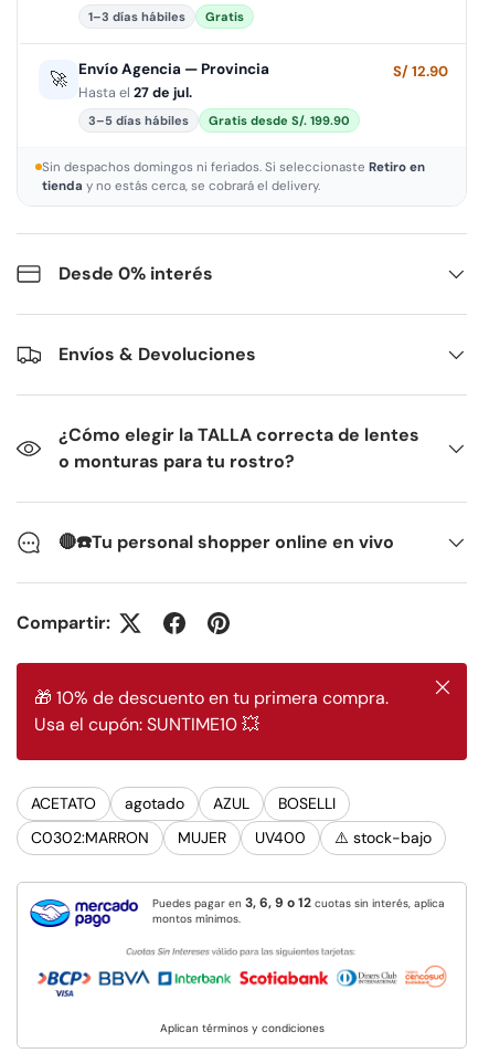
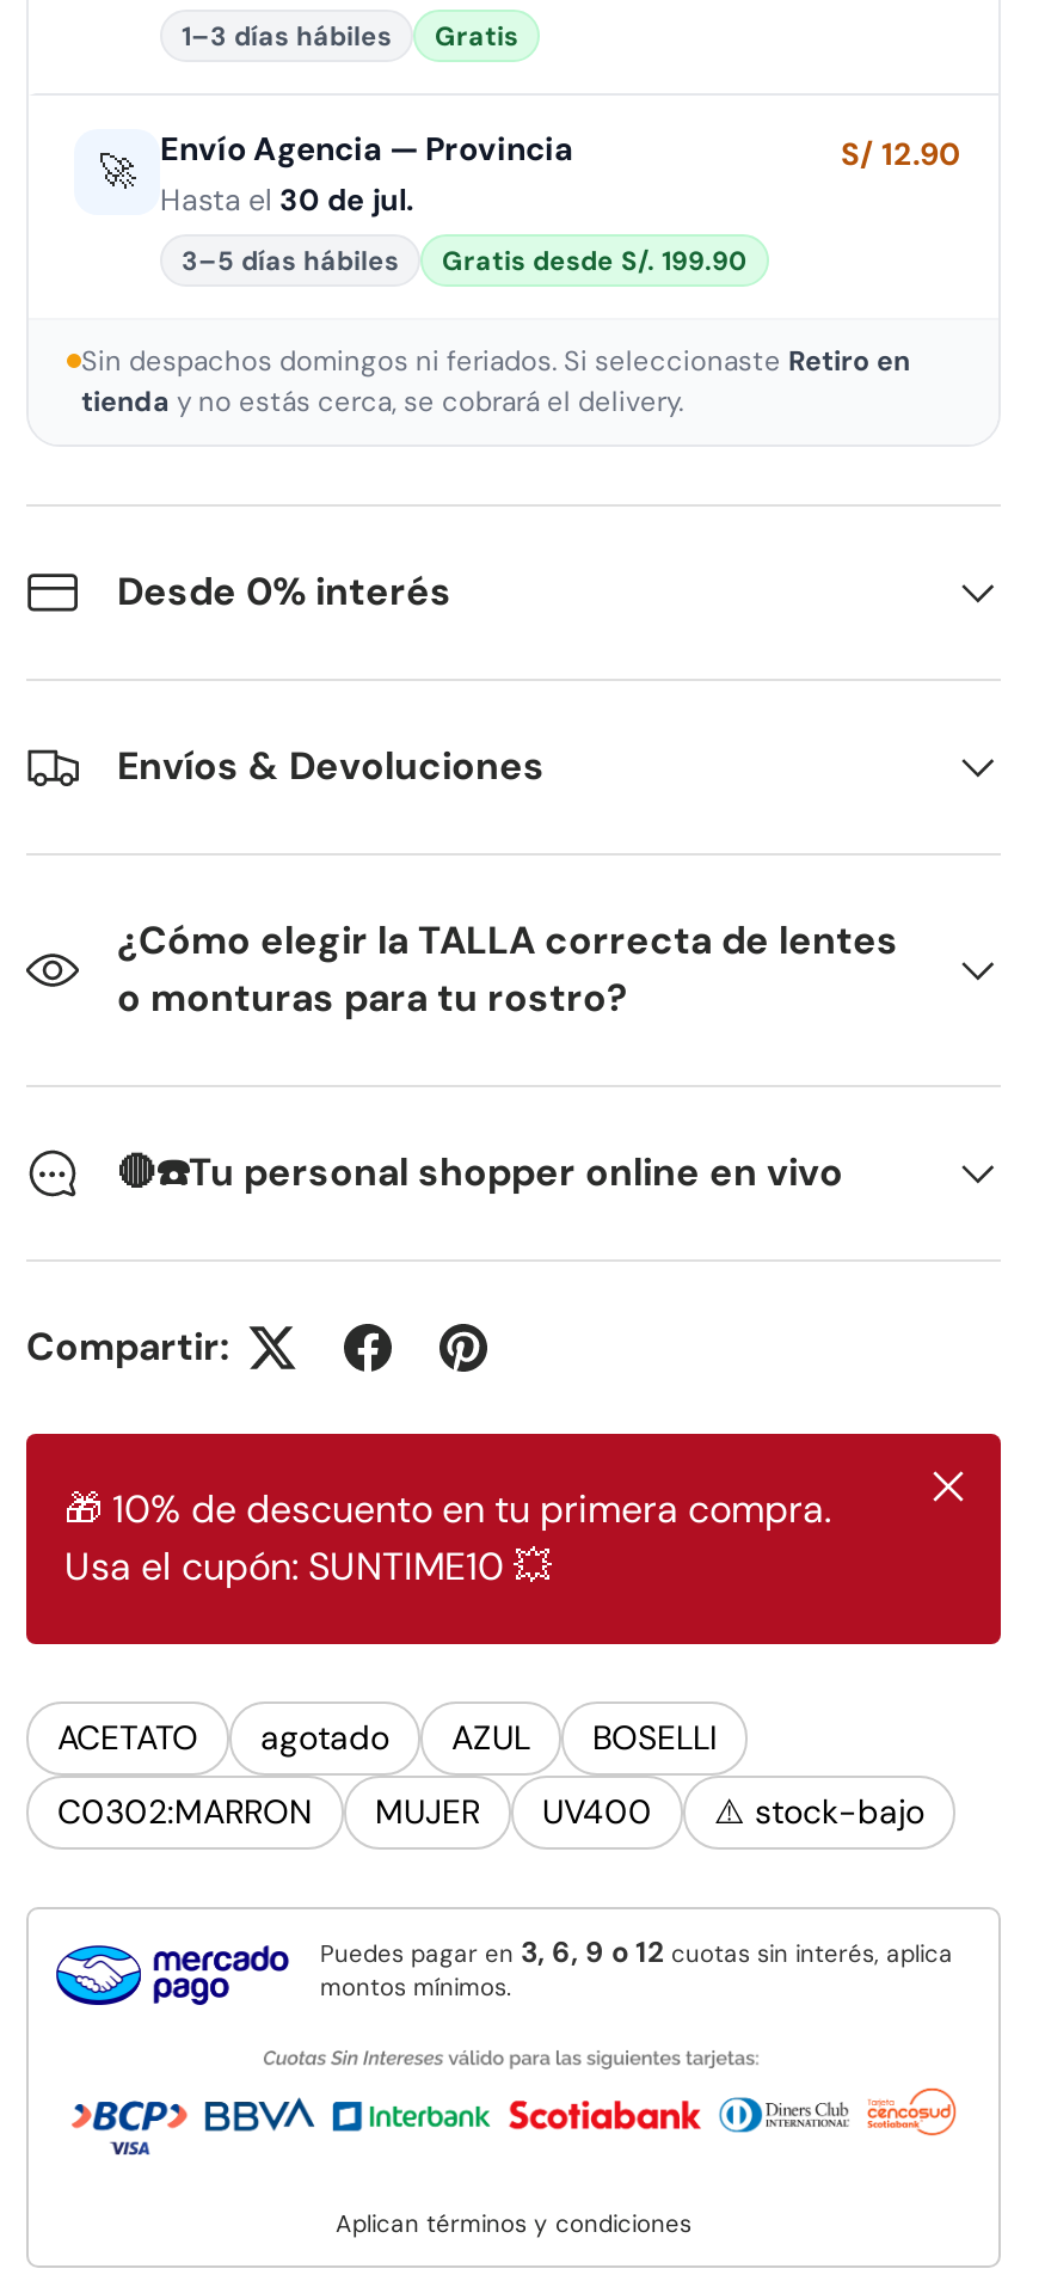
[78,84,192,102] Hasta el 27 de jul. -> [160,182,413,220] Hasta el 30 de jul.

